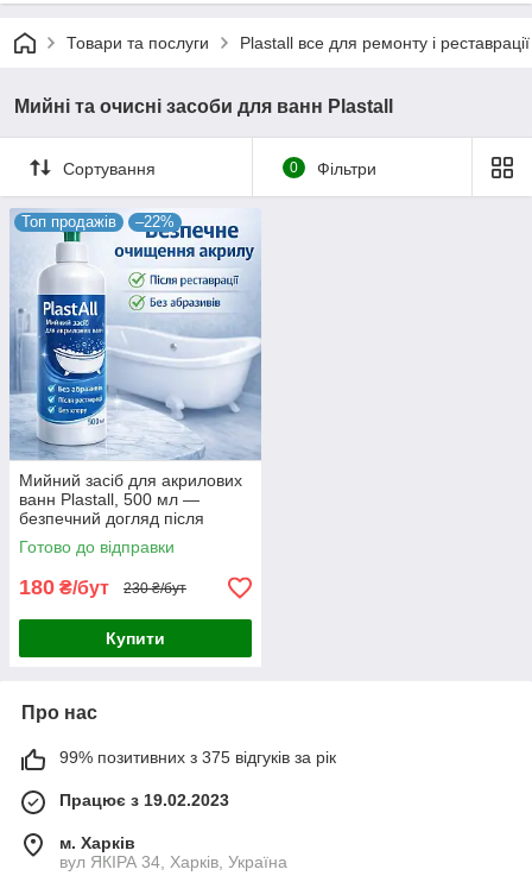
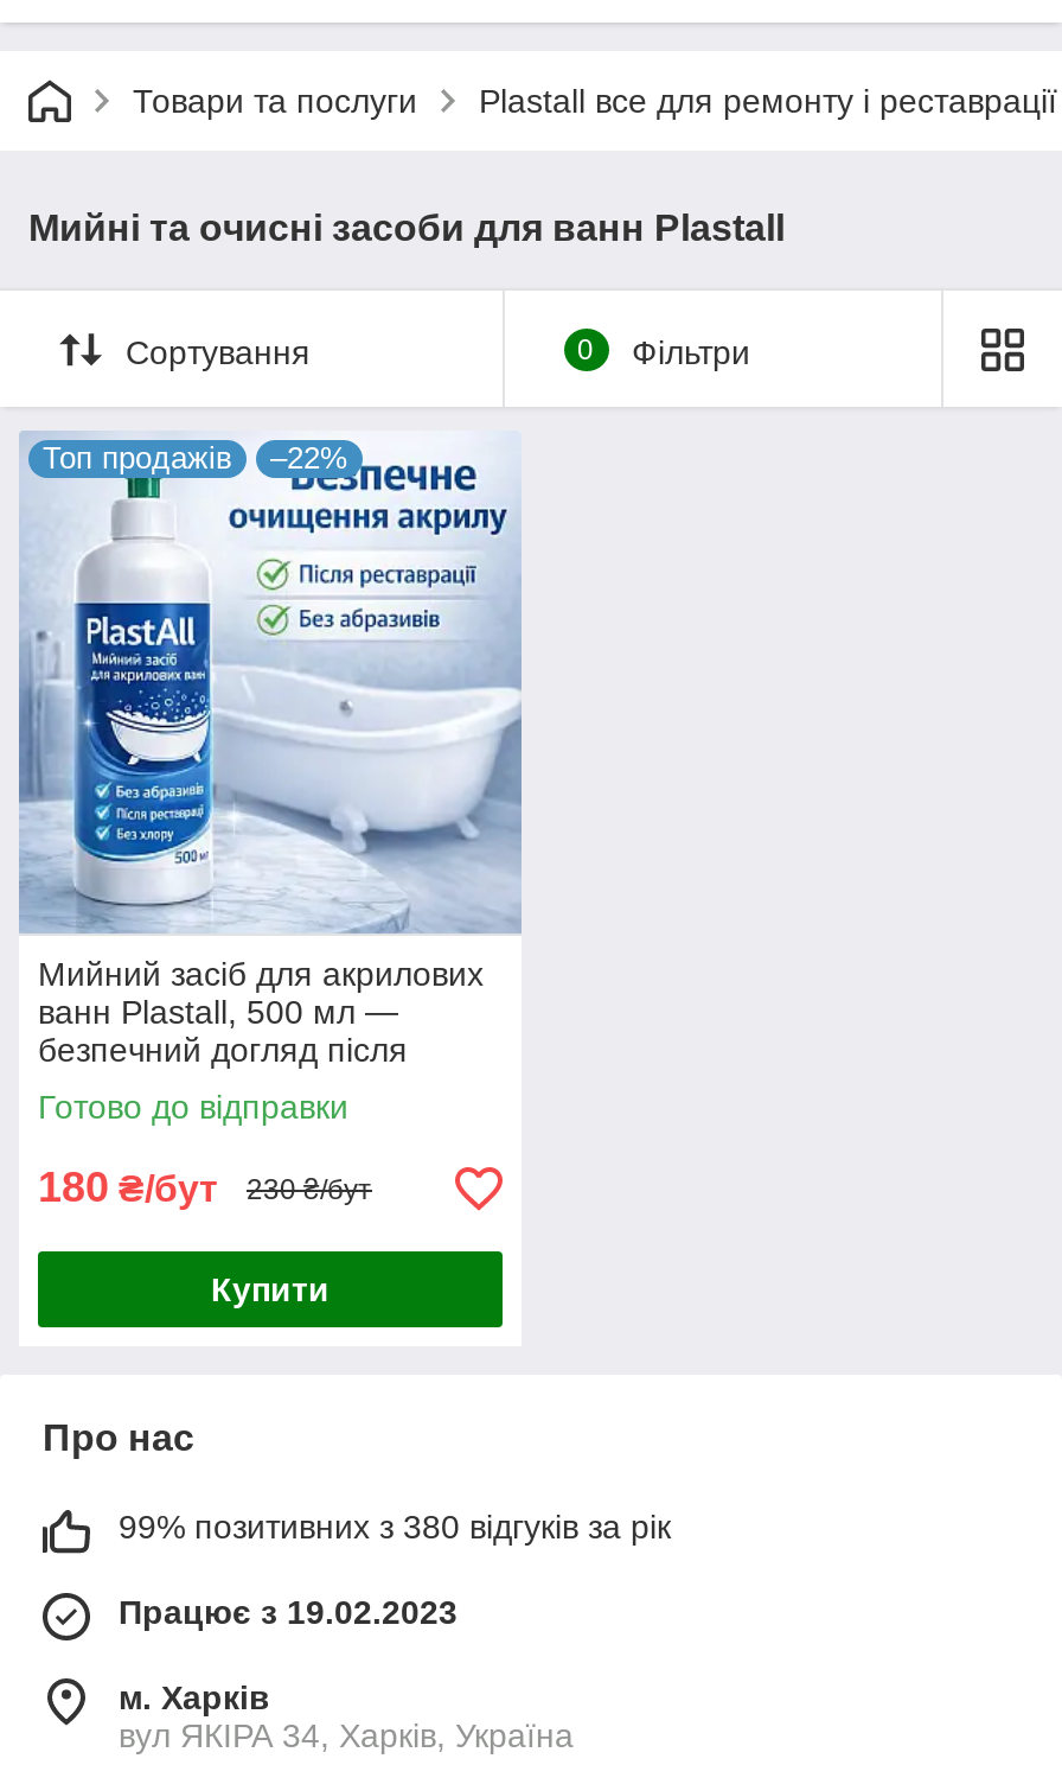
[59,748,336,767] 99% позитивних з 375 відгуків за рік -> [119,1508,671,1546] 99% позитивних з 380 відгуків за рік

